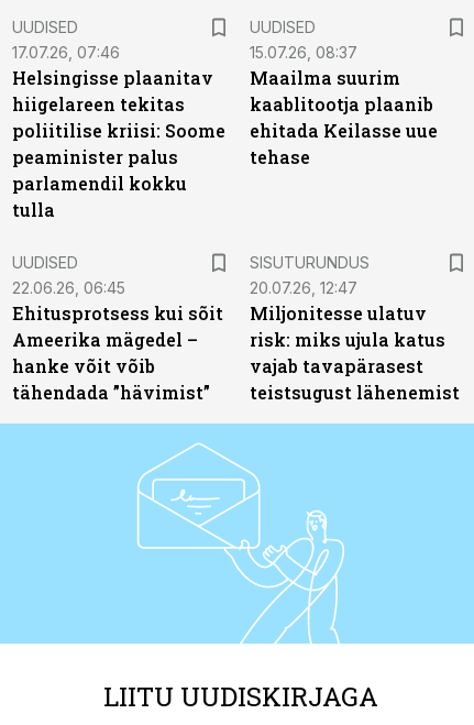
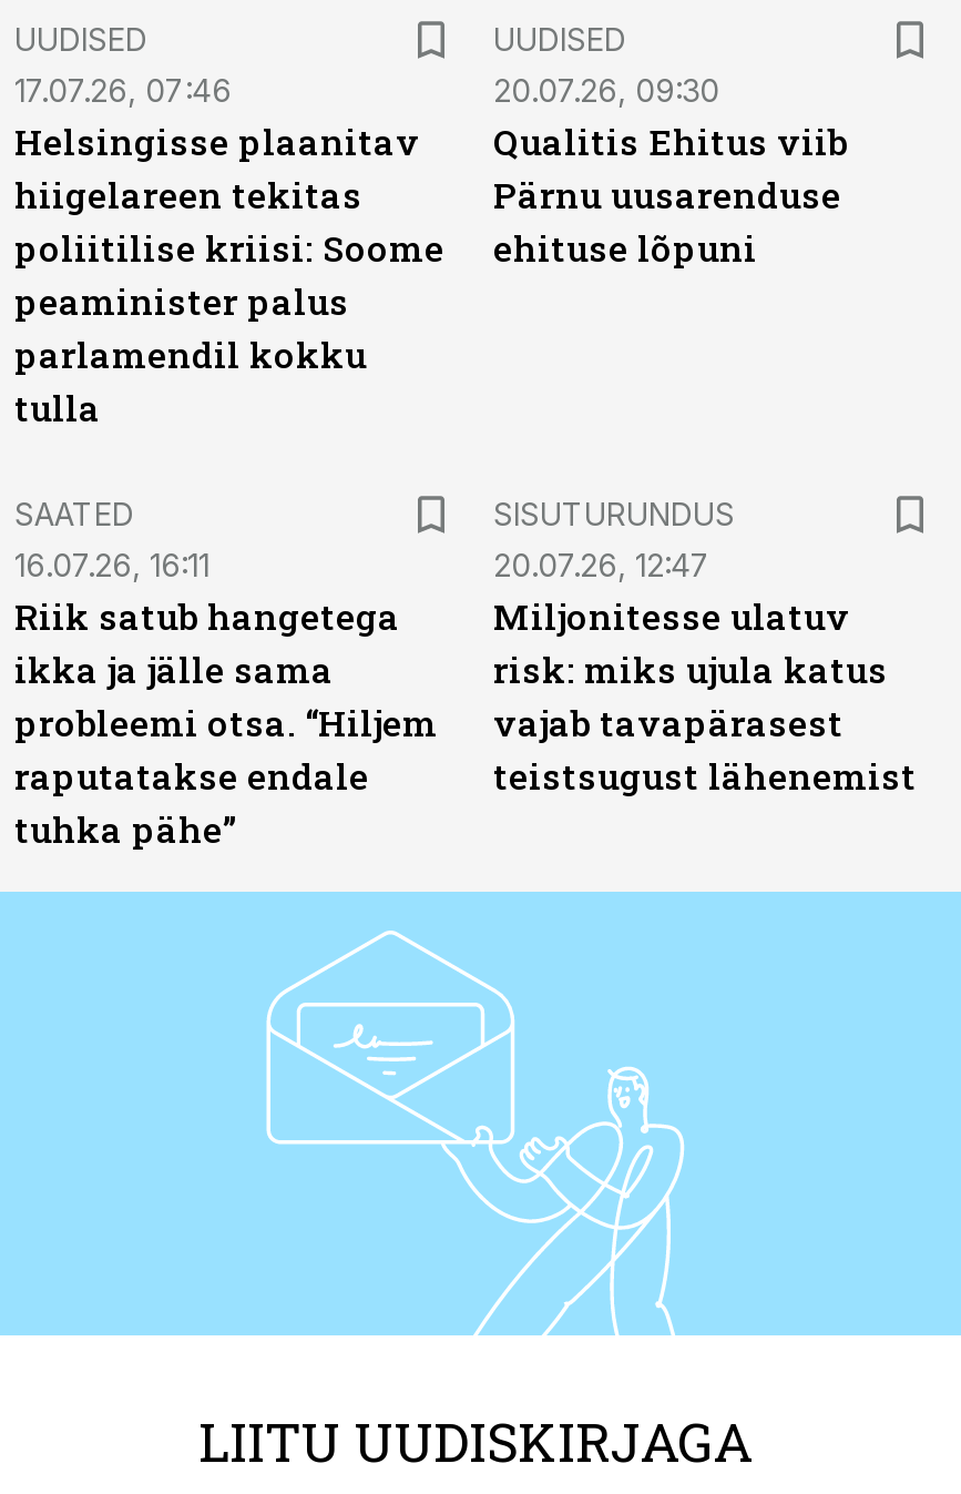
[250,43,438,168] 15.07.26, 08:37 | Maailma suurim | kaablitootja plaanib | ehitada Keilasse uue | tehase -> [493,71,848,271] 20.07.26, 09:30 | Qualitis Ehitus viib | Pärnu uusarenduse | ehituse lõpuni
[12,253,223,404] UUDISED | 22.06.26, 06:45 | Ehitusprotsess kui sõit | Ameerika mägedel – | hanke võit võib | tähendada ”hävimist” -> [14,495,438,852] SAATED | 16.07.26, 16:11 | Riik satub hangetega | ikka ja jälle sama | probleemi otsa. “Hiljem | raputatakse endale | tuhka pähe”

